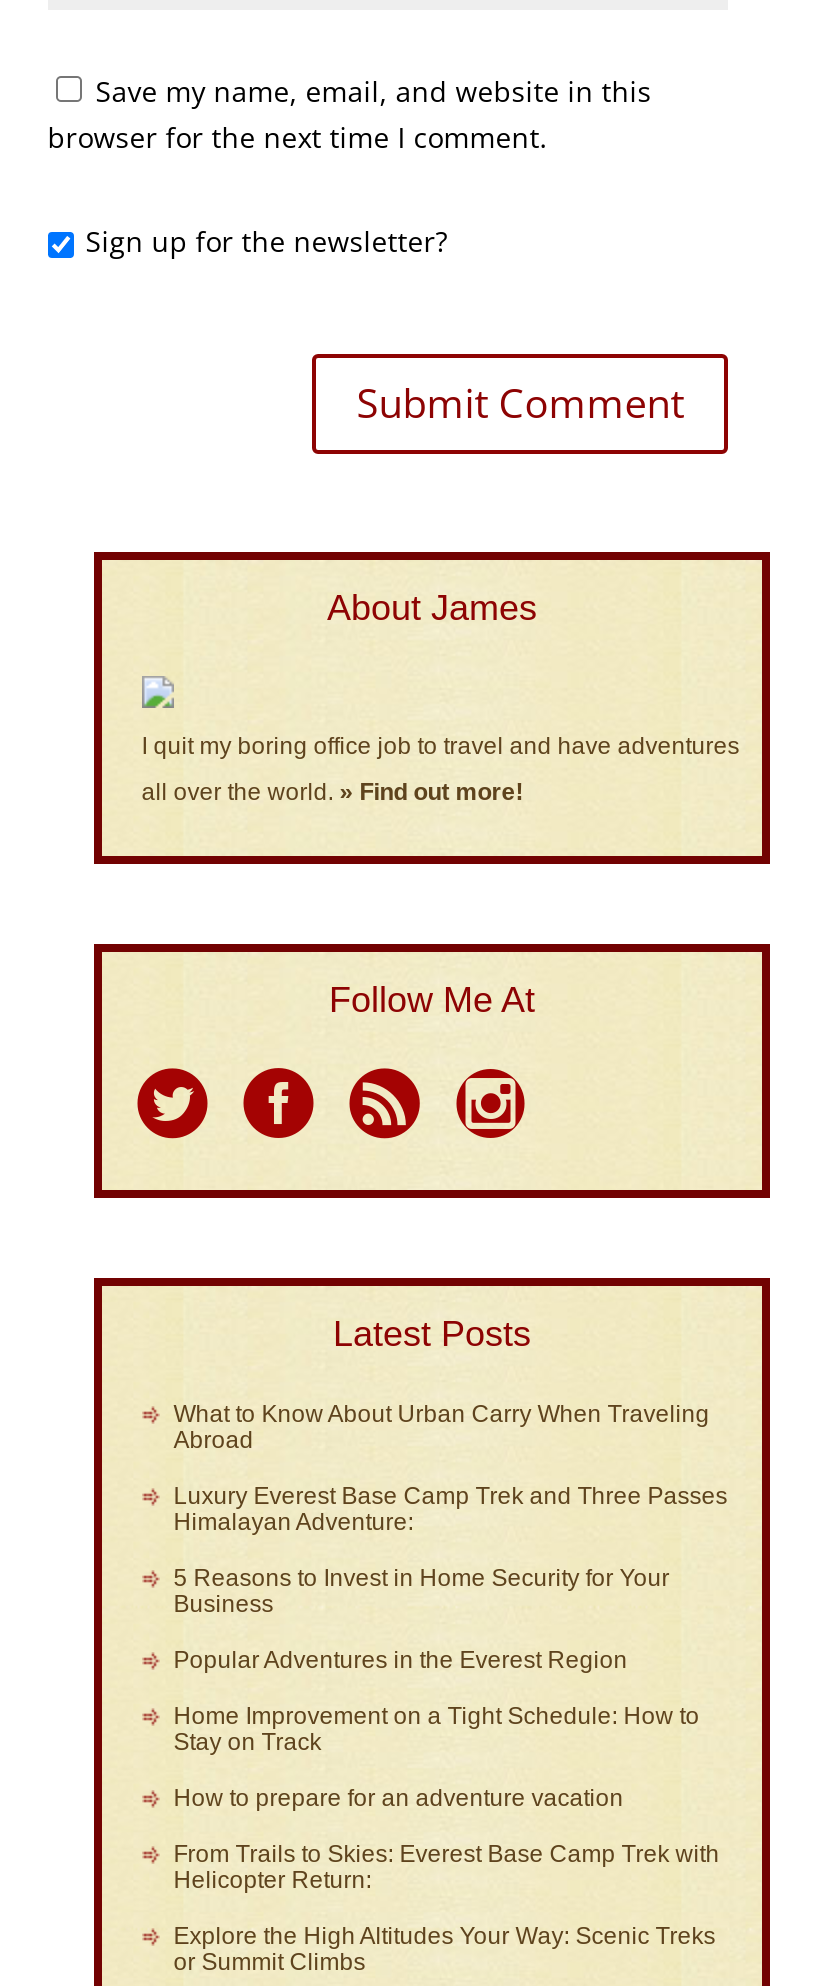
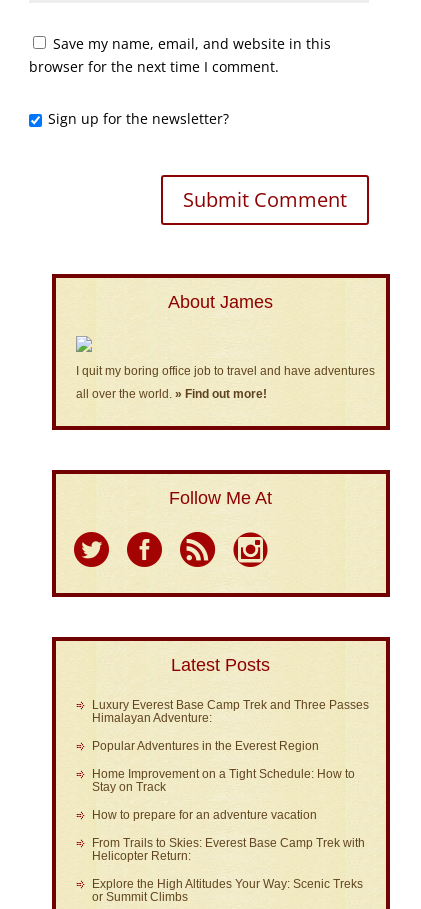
[174,1400,710,1454] What to Know About Urban Carry When Traveling | Abroad -> none
[174,1564,670,1618] 5 Reasons to Invest in Home Security for Your | Business -> none

